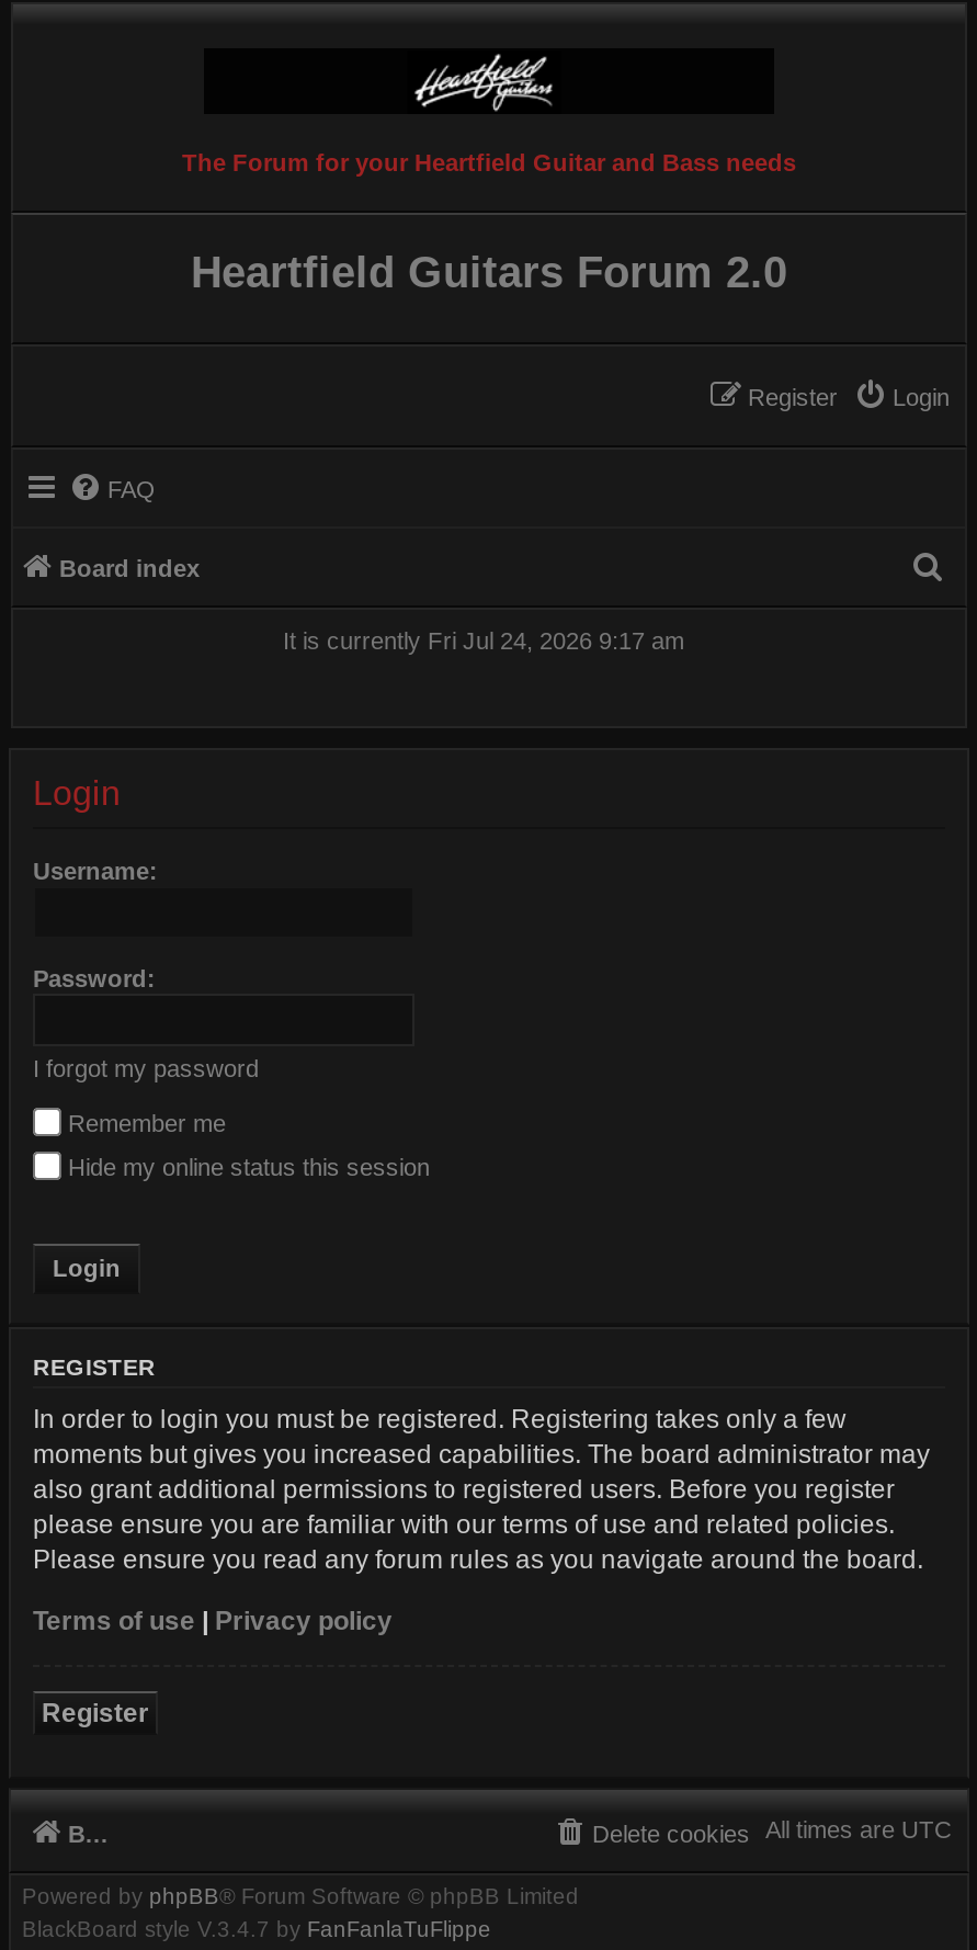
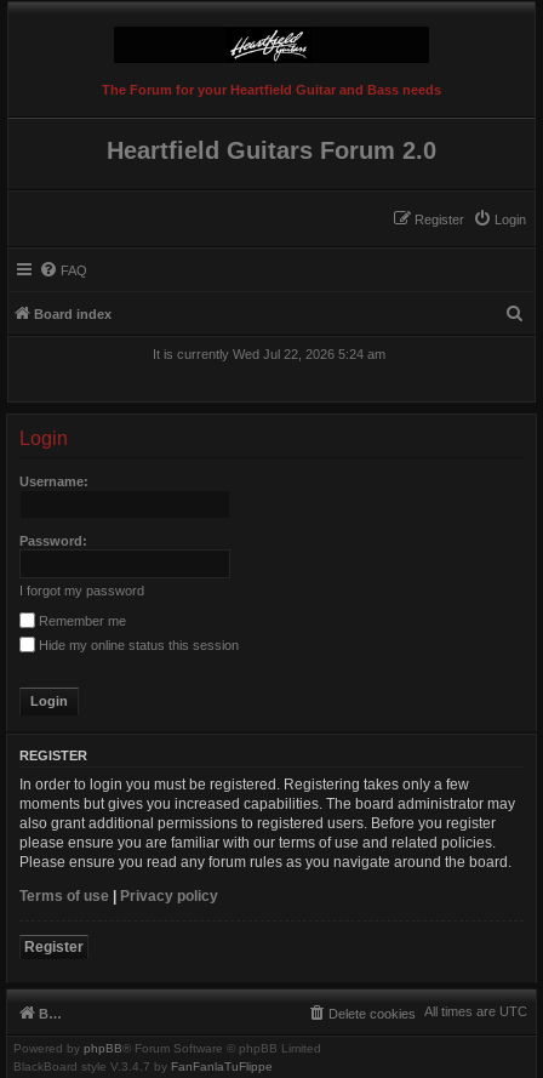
[283,628,684,654] It is currently Fri Jul 24, 2026 9:17 am -> [152,347,385,361] It is currently Wed Jul 22, 2026 5:24 am

